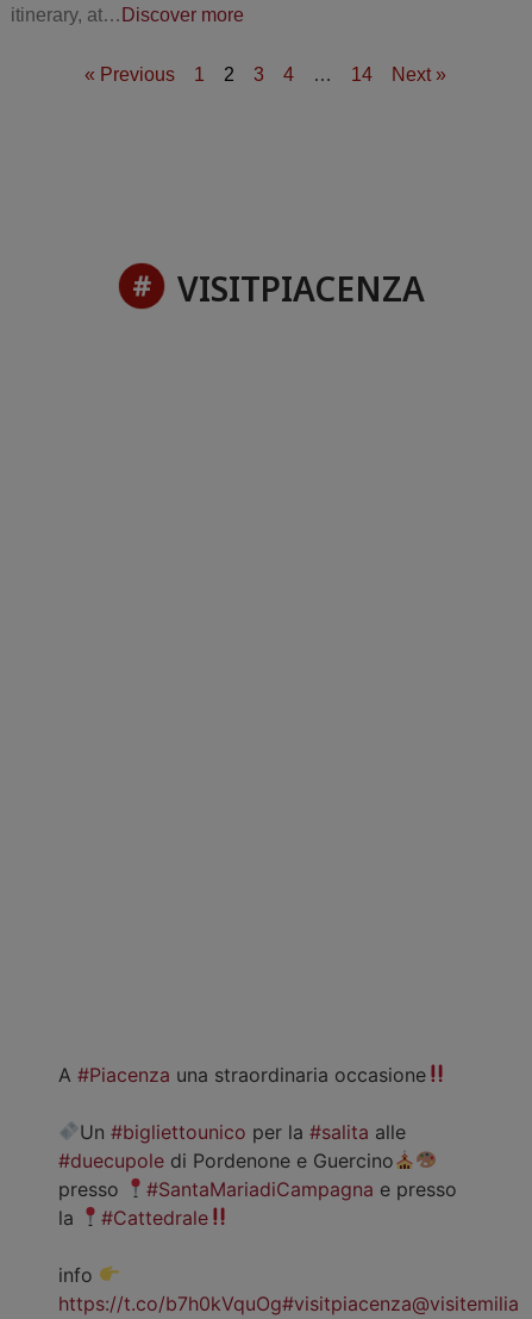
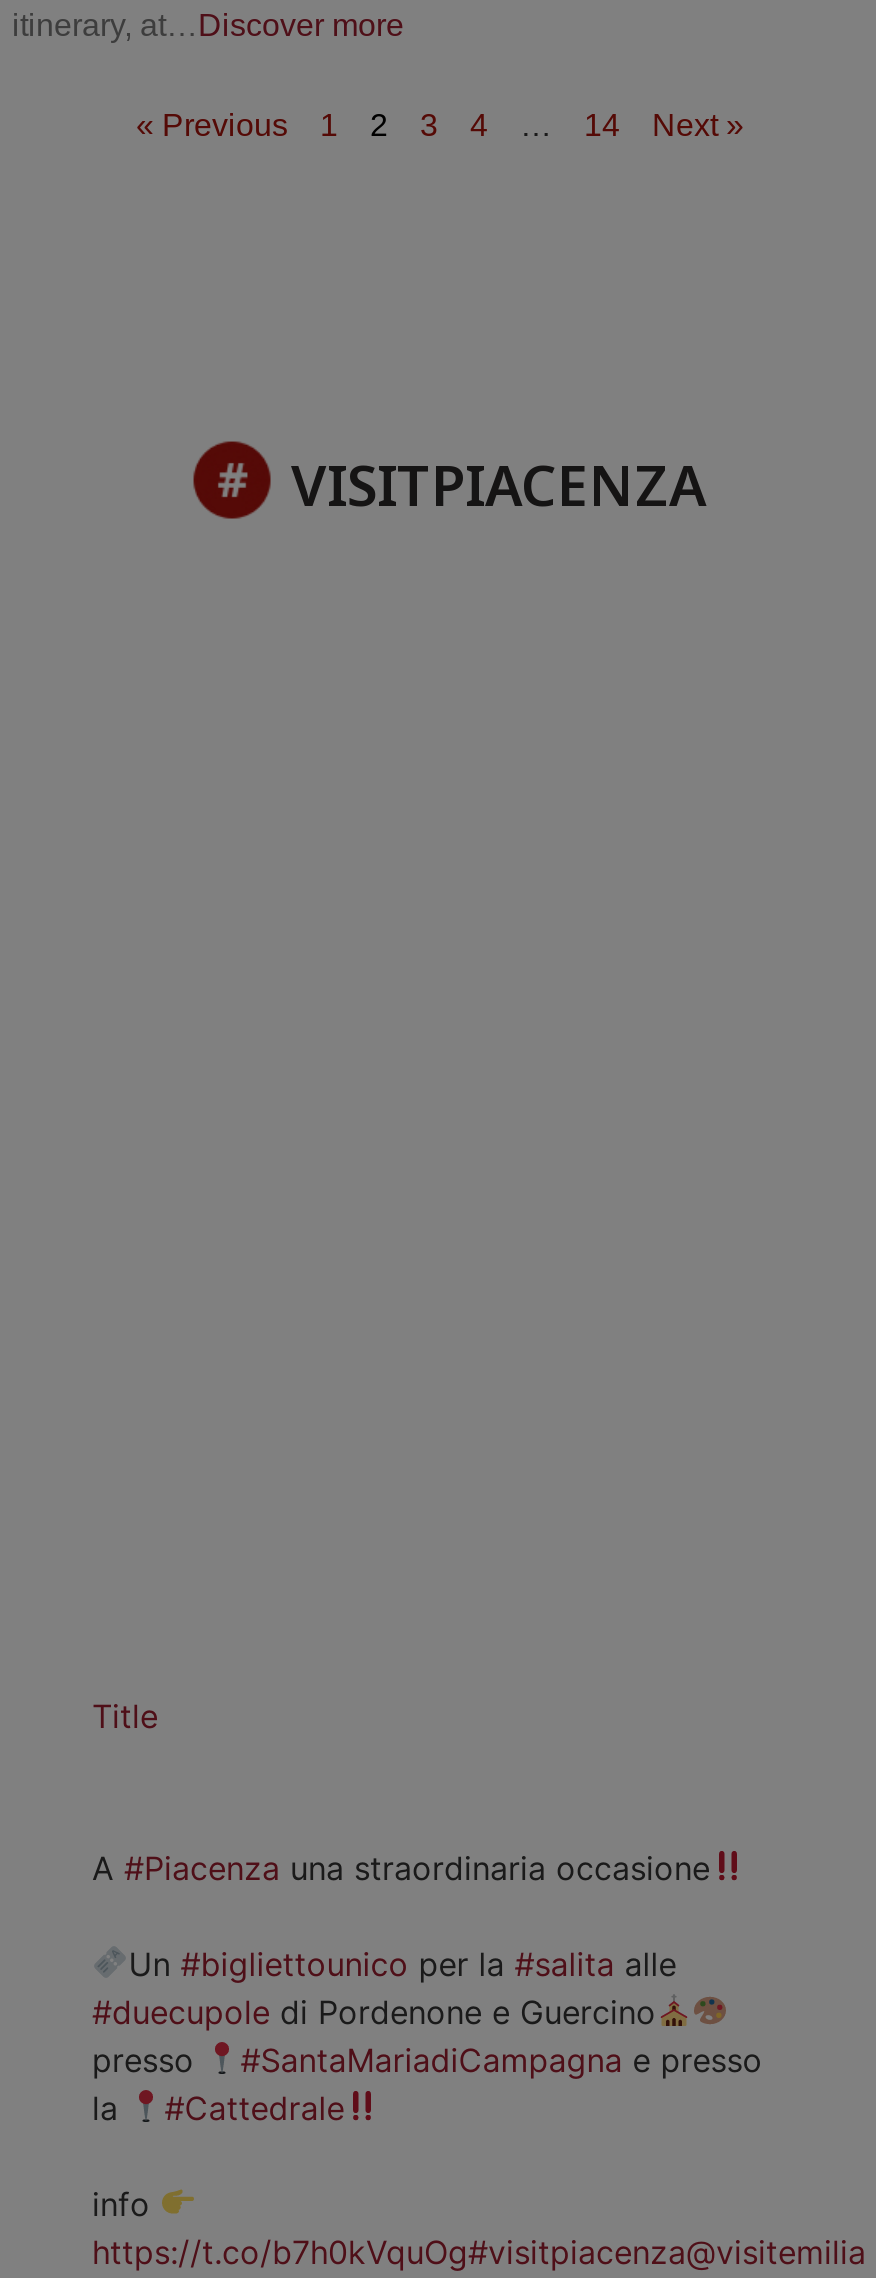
none -> [92,1696,158,1736] Title

